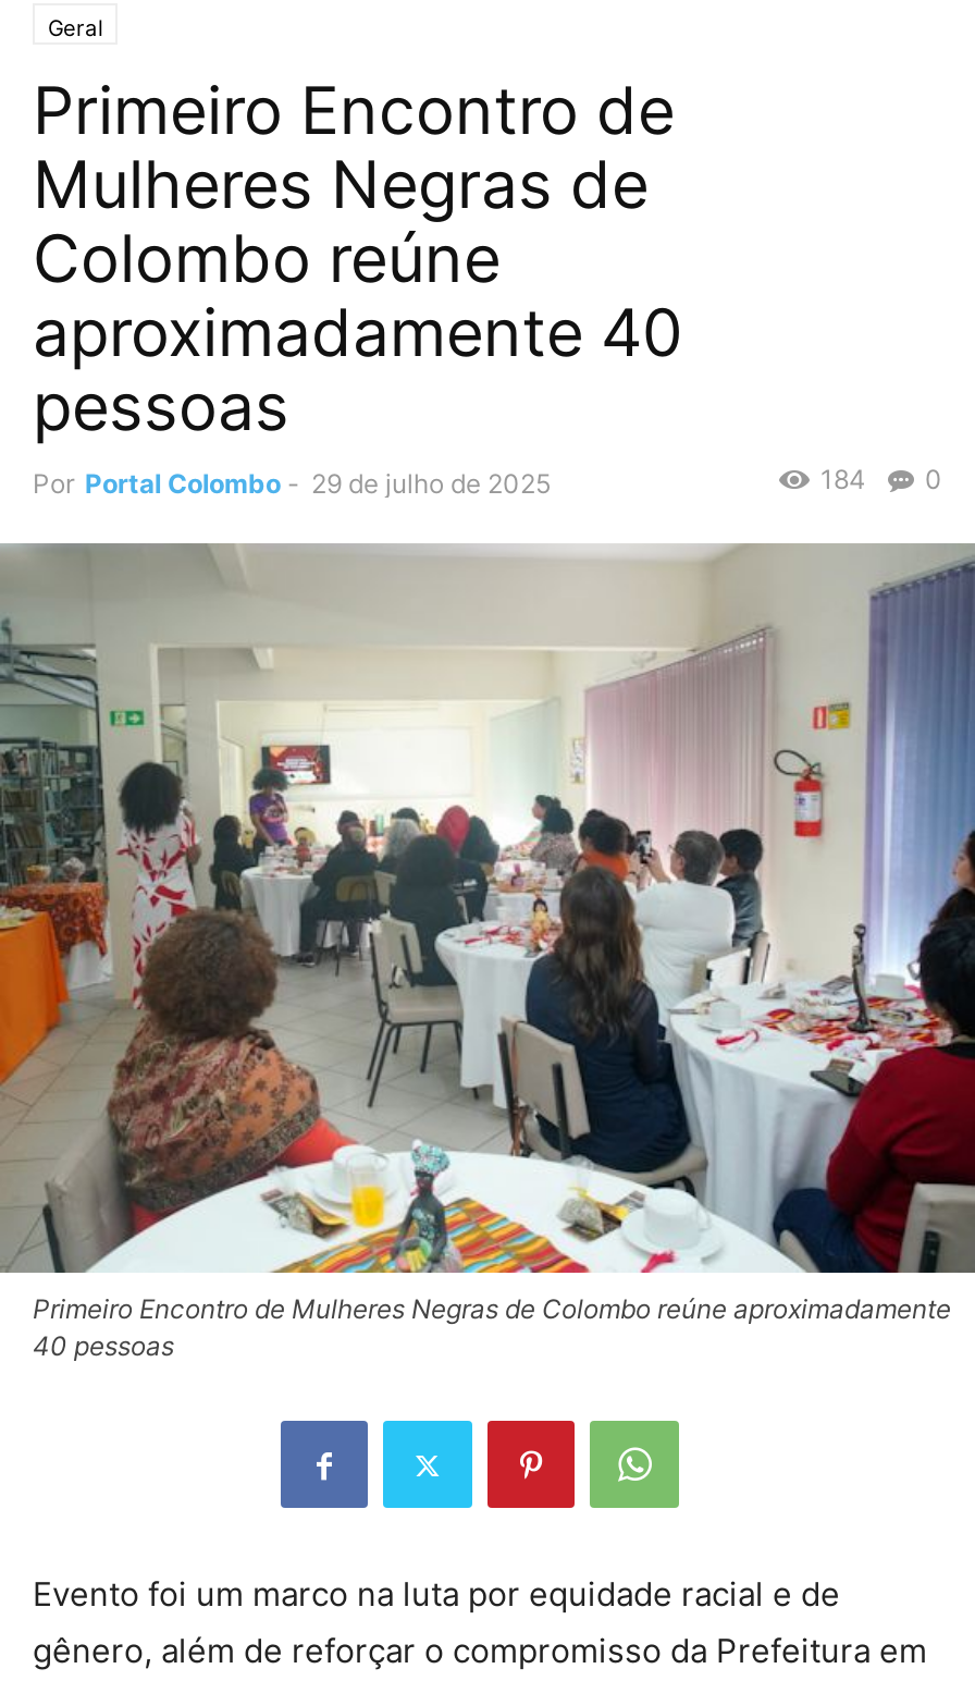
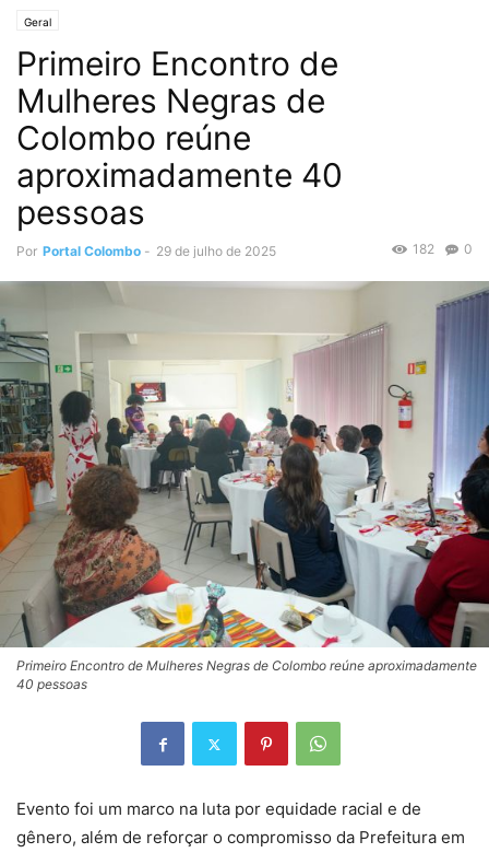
[820,463,942,495] 184 0 -> [413,241,473,257] 182 0

